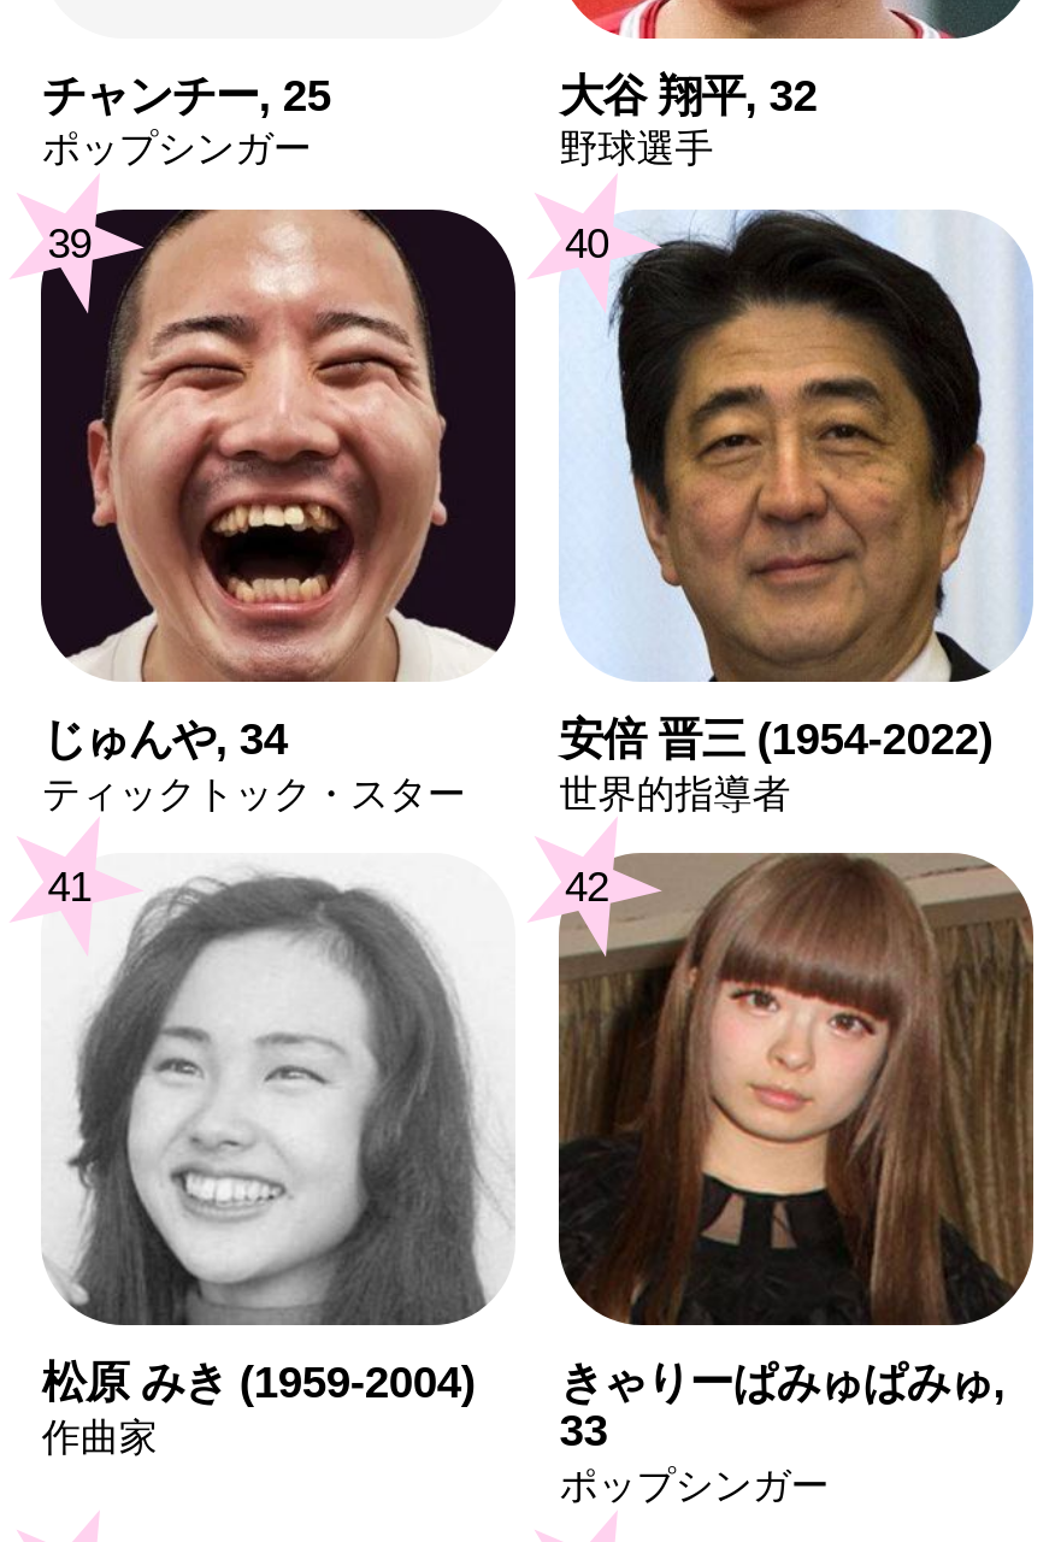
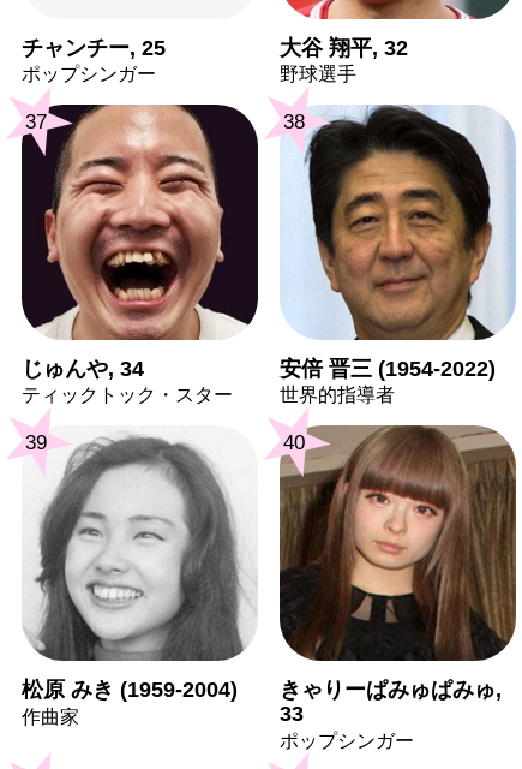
[47,219,91,267] 39 -> [25,109,46,133] 37
[565,219,608,267] 40 -> [283,109,304,133] 38
[47,863,91,911] 41 -> [25,430,46,454] 39
[565,863,608,911] 42 -> [283,430,304,454] 40

